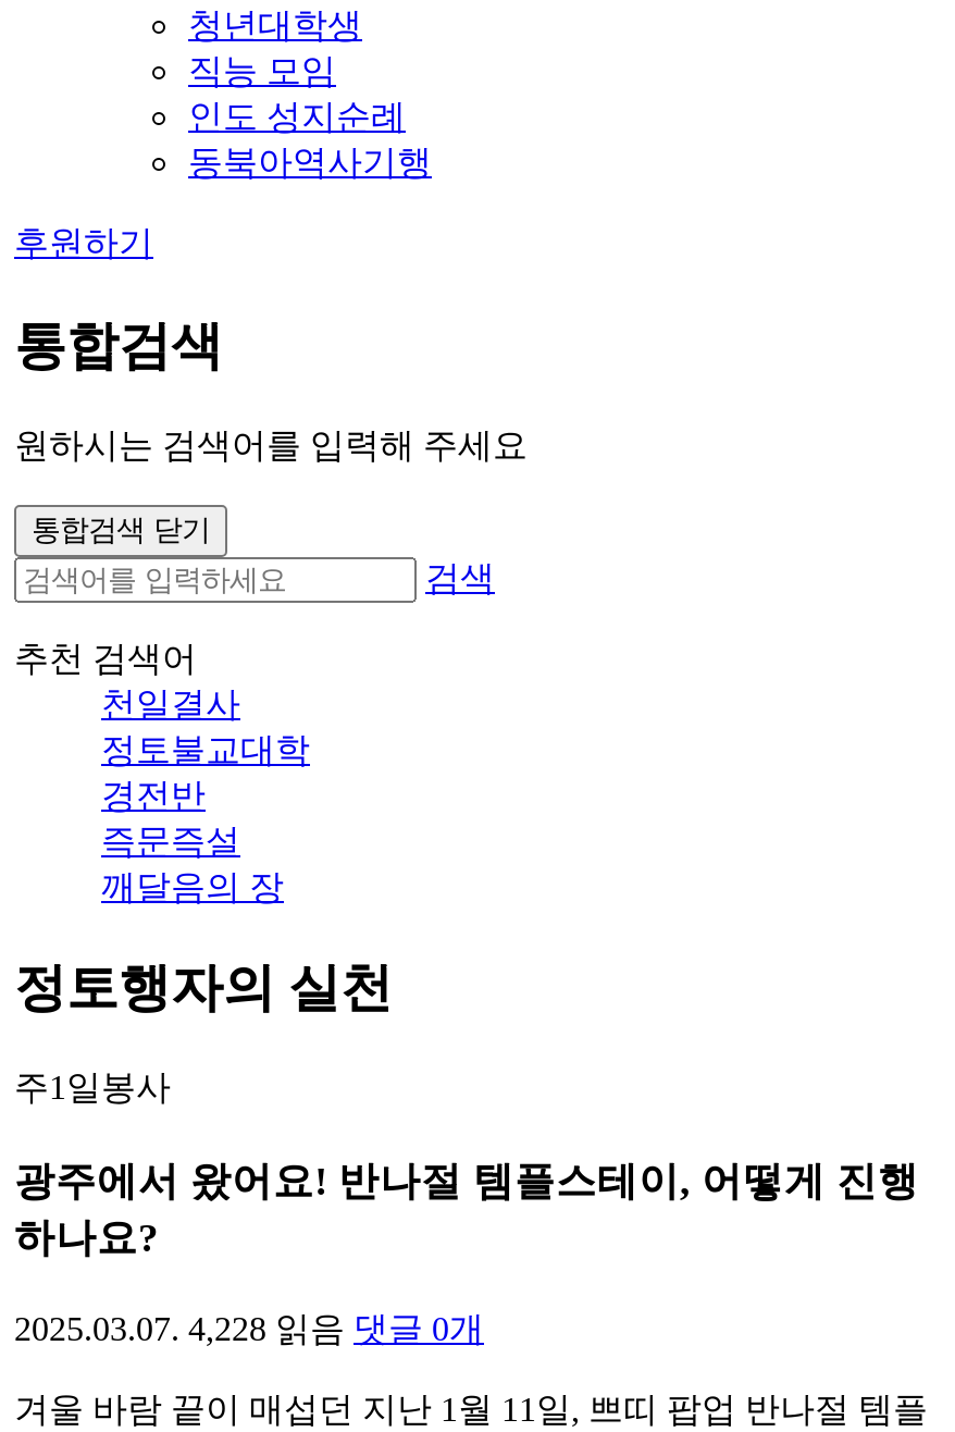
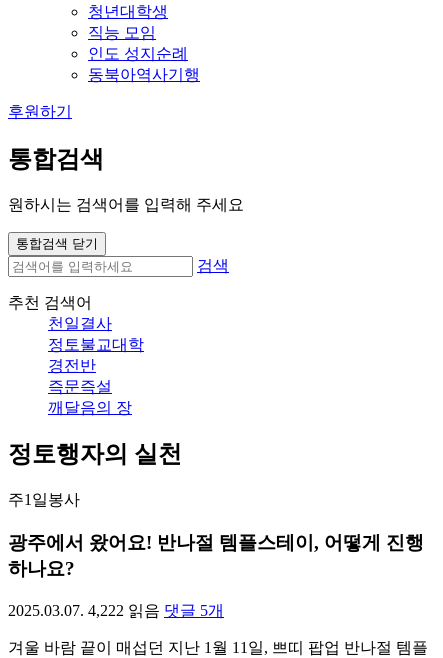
[14,1310,484,1347] 2025.03.07. 4,228 읽음 댓글 0개 -> [8,602,224,619] 2025.03.07. 4,222 읽음 댓글 5개

